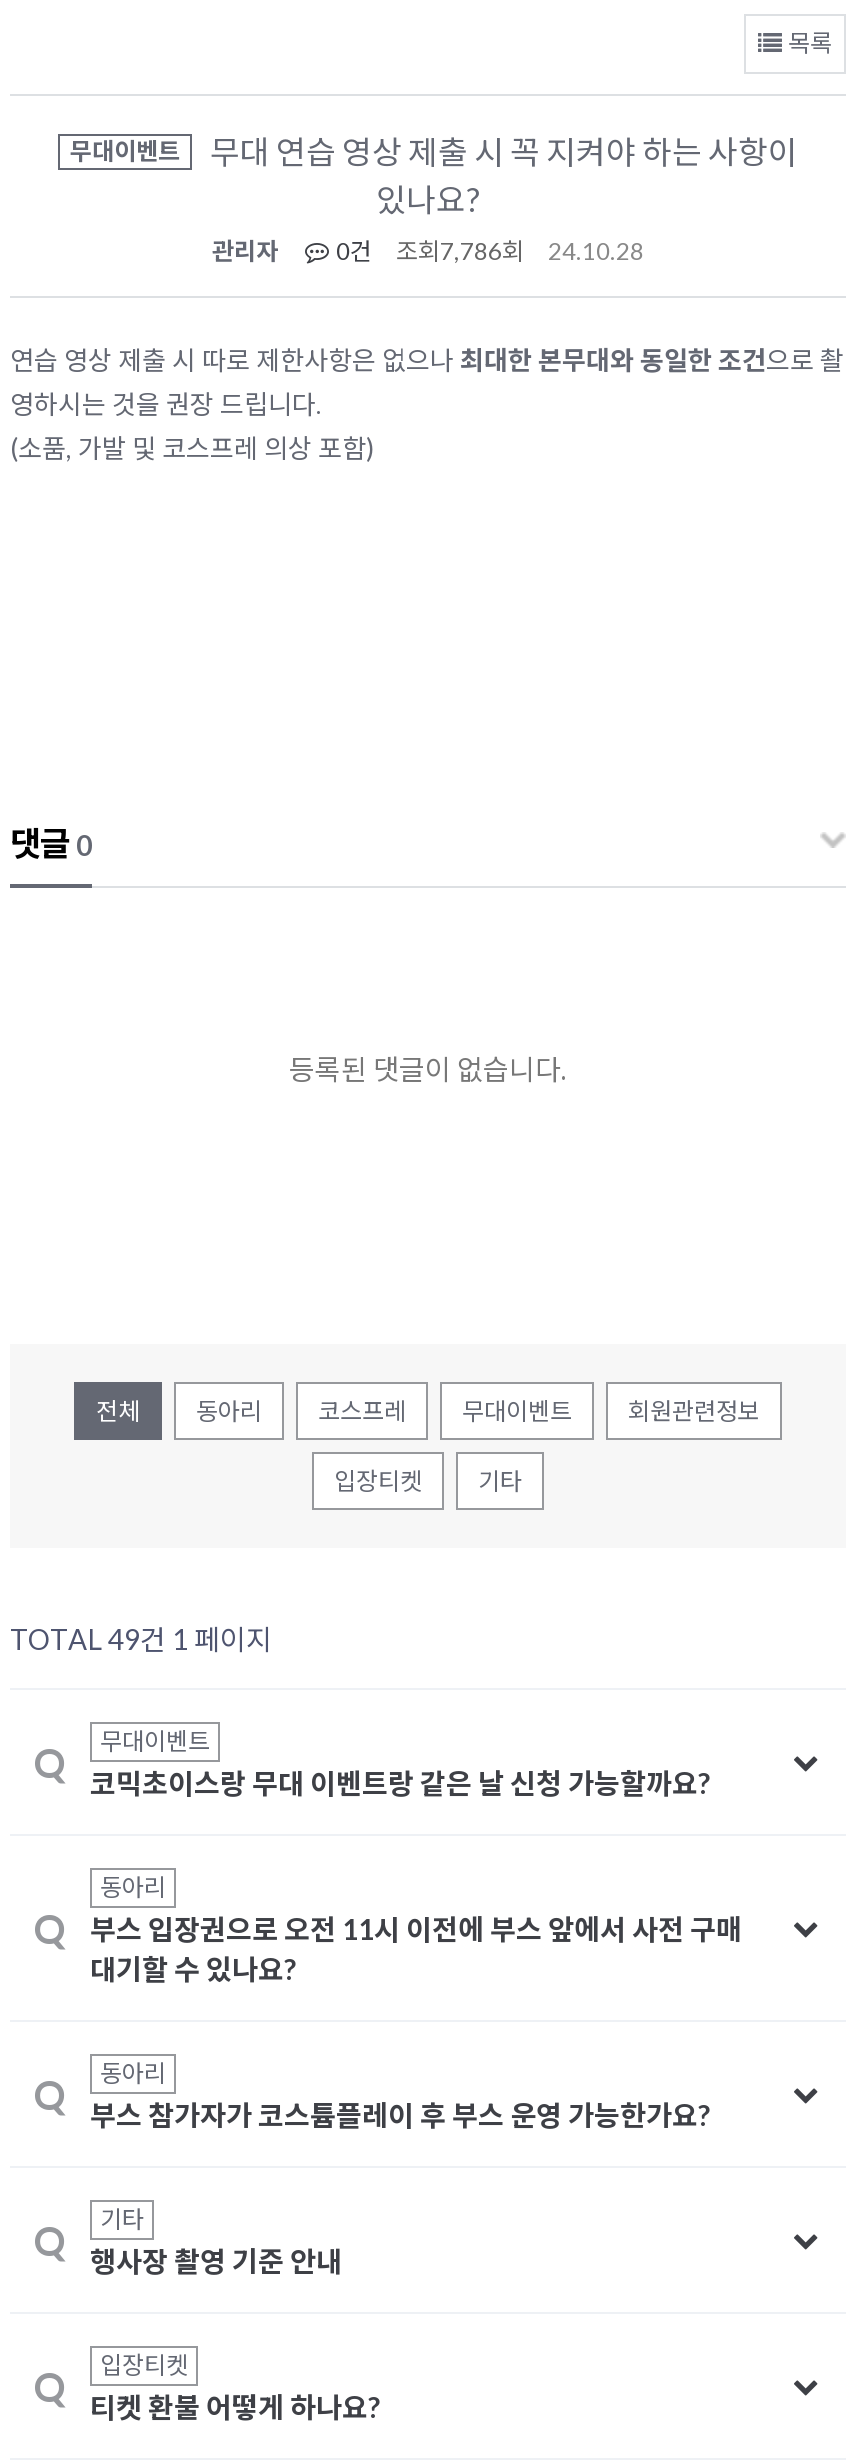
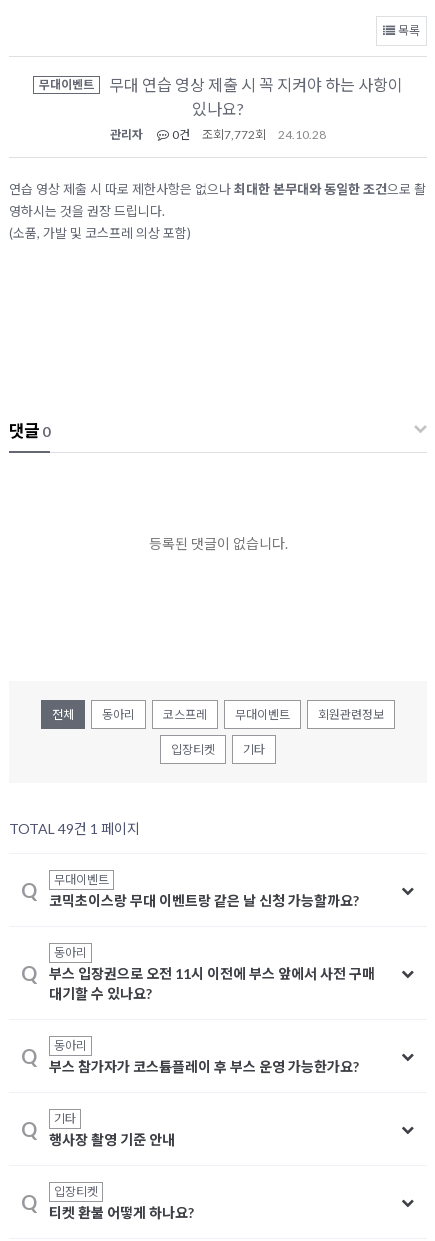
[212,236,644,266] 관리자 0건 조회7,786회 24.10.28 -> [110,127,326,142] 관리자 0건 조회7,772회 24.10.28

